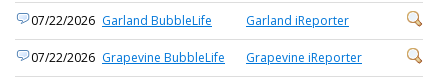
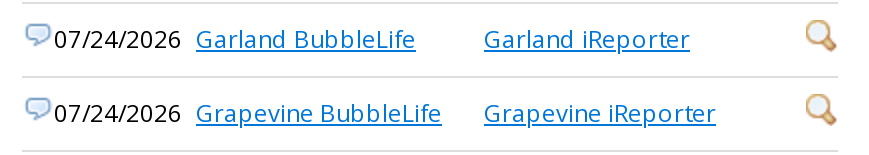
[31,12,212,29] 07/22/2026 Garland BubbleLife -> [54,22,416,56] 07/24/2026 Garland BubbleLife
[31,49,225,66] 07/22/2026 Grapevine BubbleLife -> [54,96,442,130] 07/24/2026 Grapevine BubbleLife

